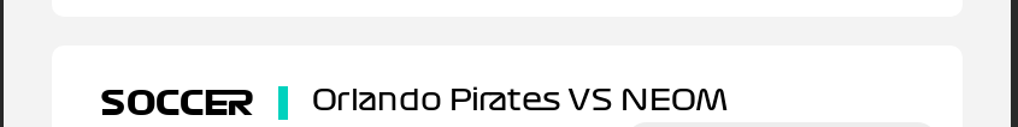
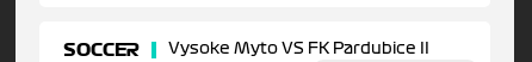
[312,86,729,115] Orlando Pirates VS NEOM -> [168,42,429,56] Vysoke Myto VS FK Pardubice II

